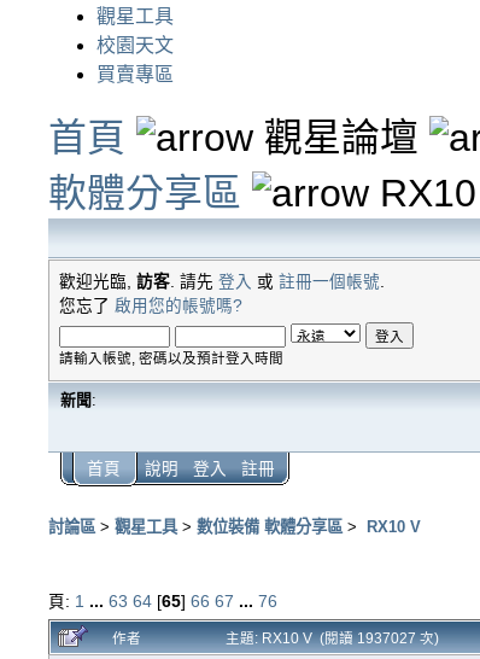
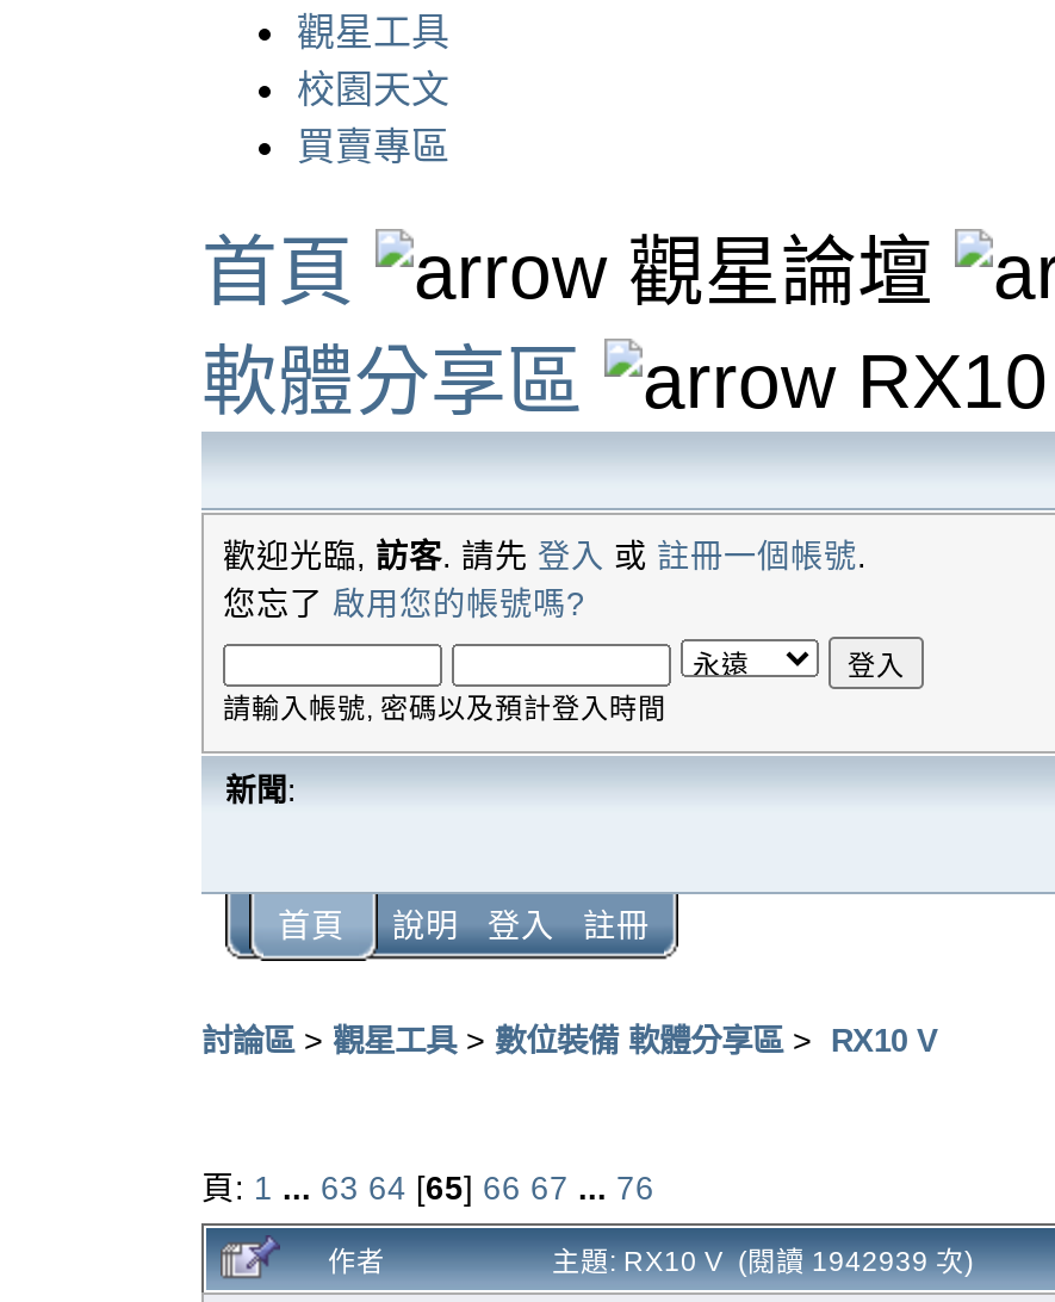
[226,631,439,645] 主題: RX10 V (閱讀 1937027 次) -> [552,1246,974,1275] 主題: RX10 V (閱讀 1942939 次)

